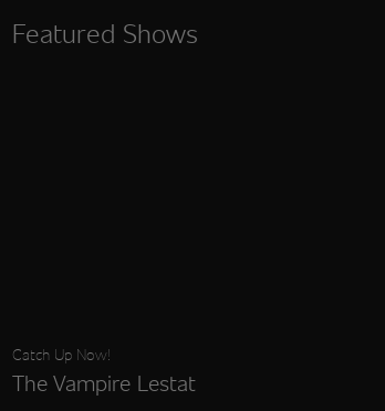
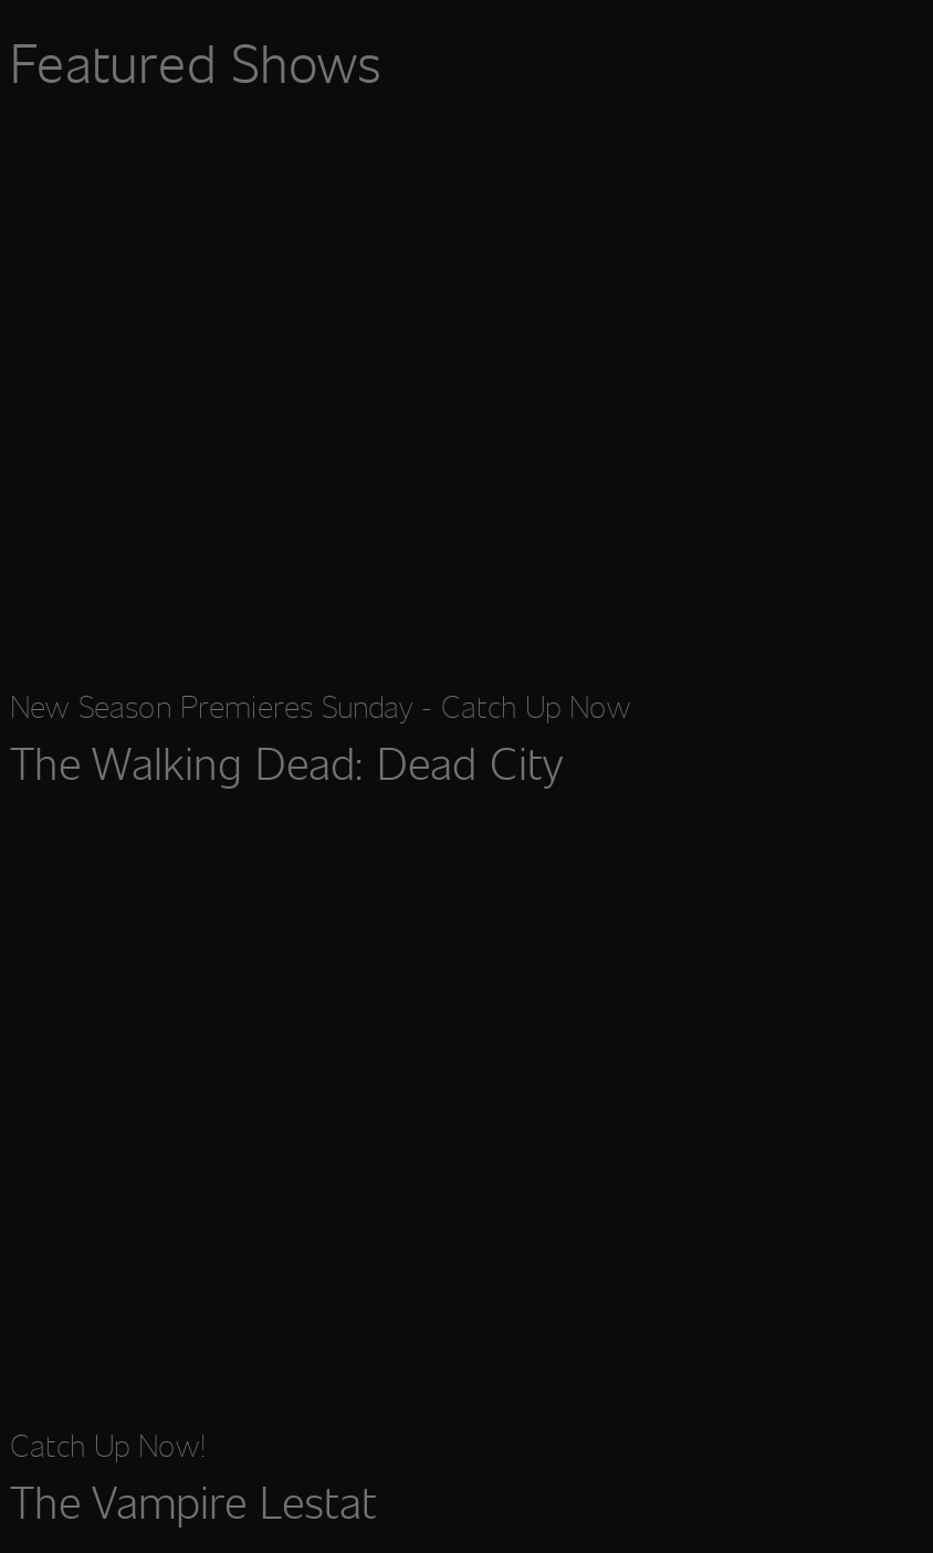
none -> [10,684,631,792] New Season Premieres Sunday - Catch Up Now | The Walking Dead: Dead City

